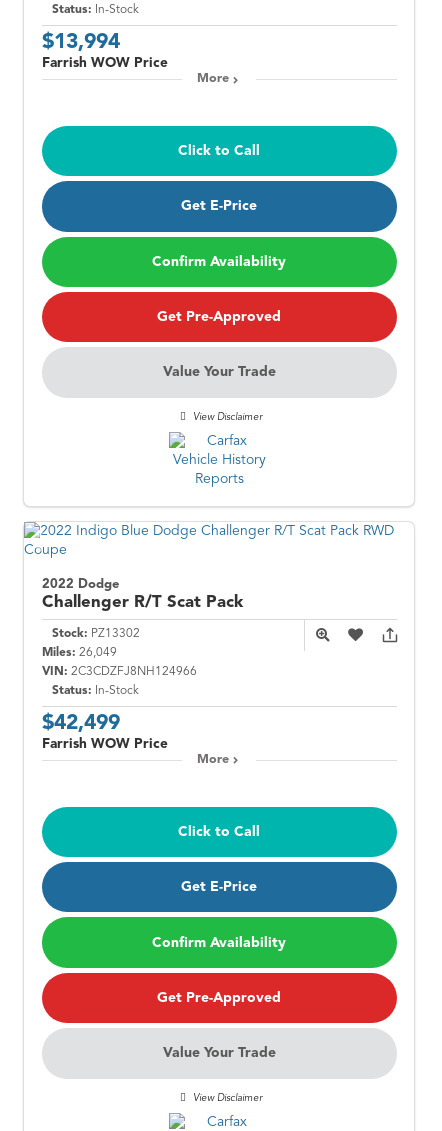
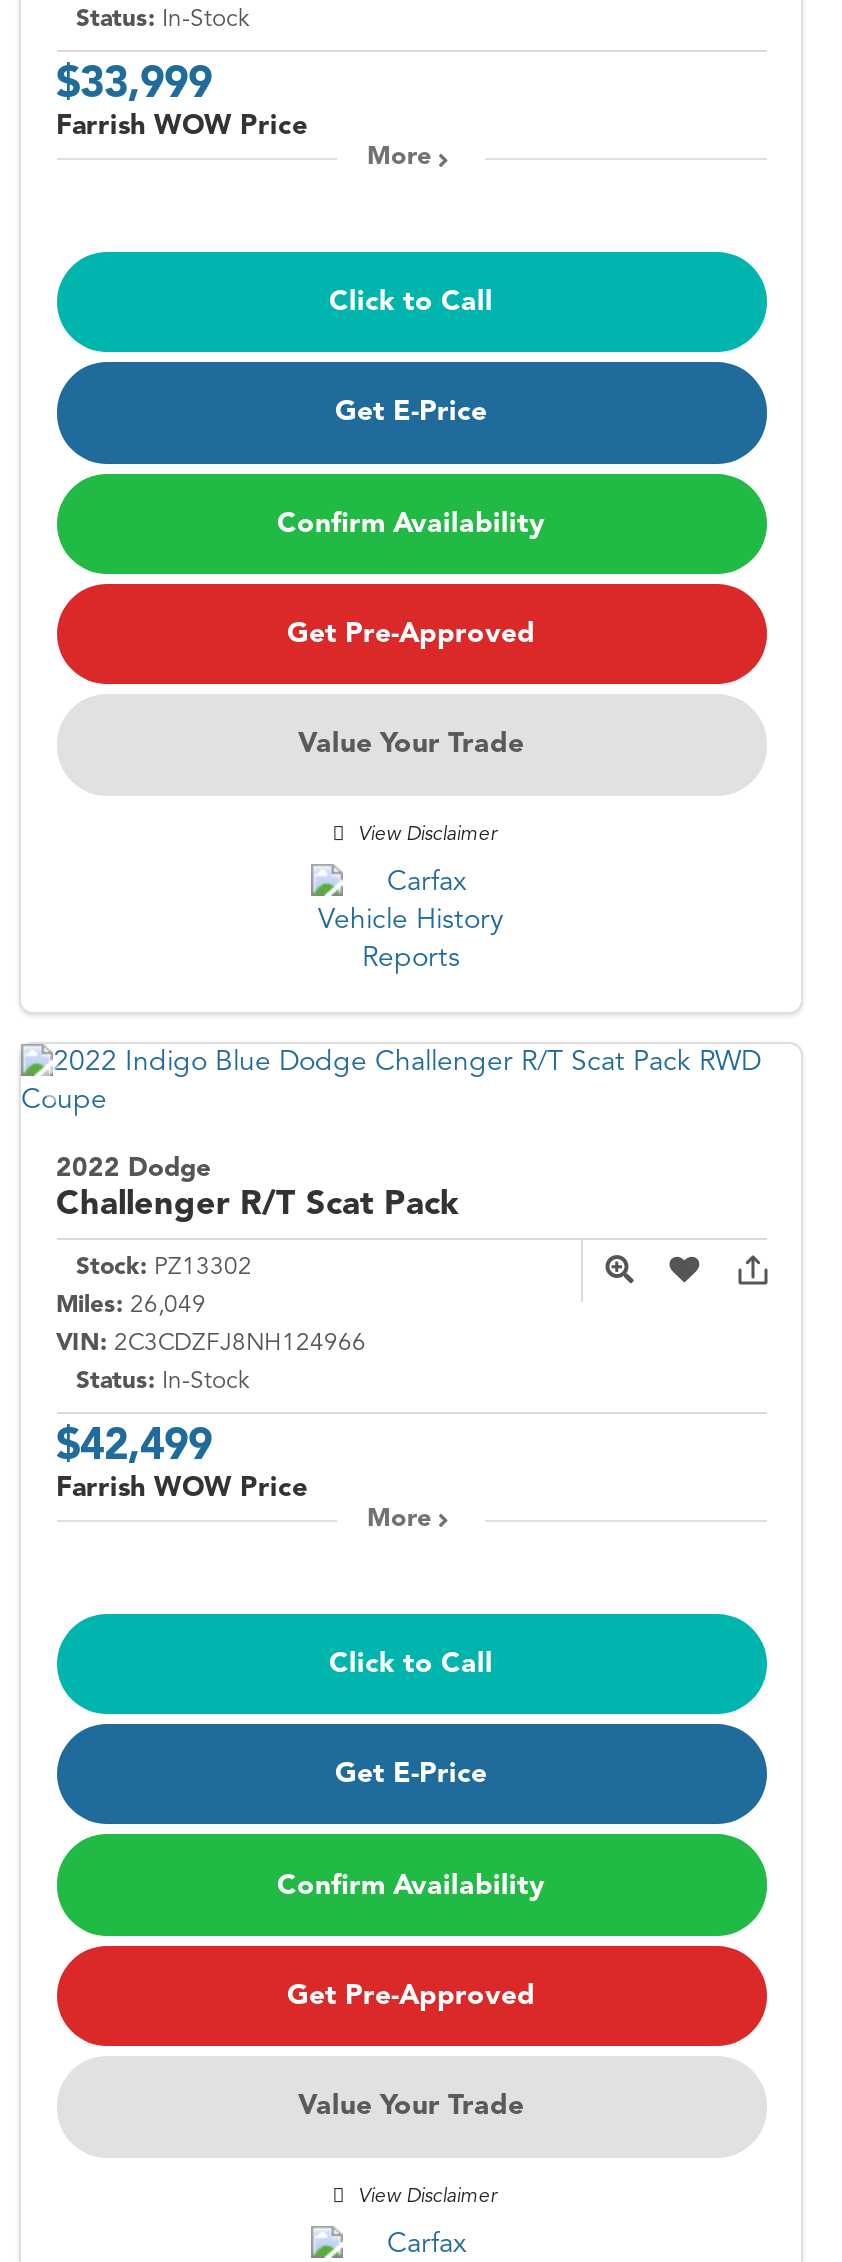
[41,32,119,53] $13,994 -> [56,64,212,106] $33,999

